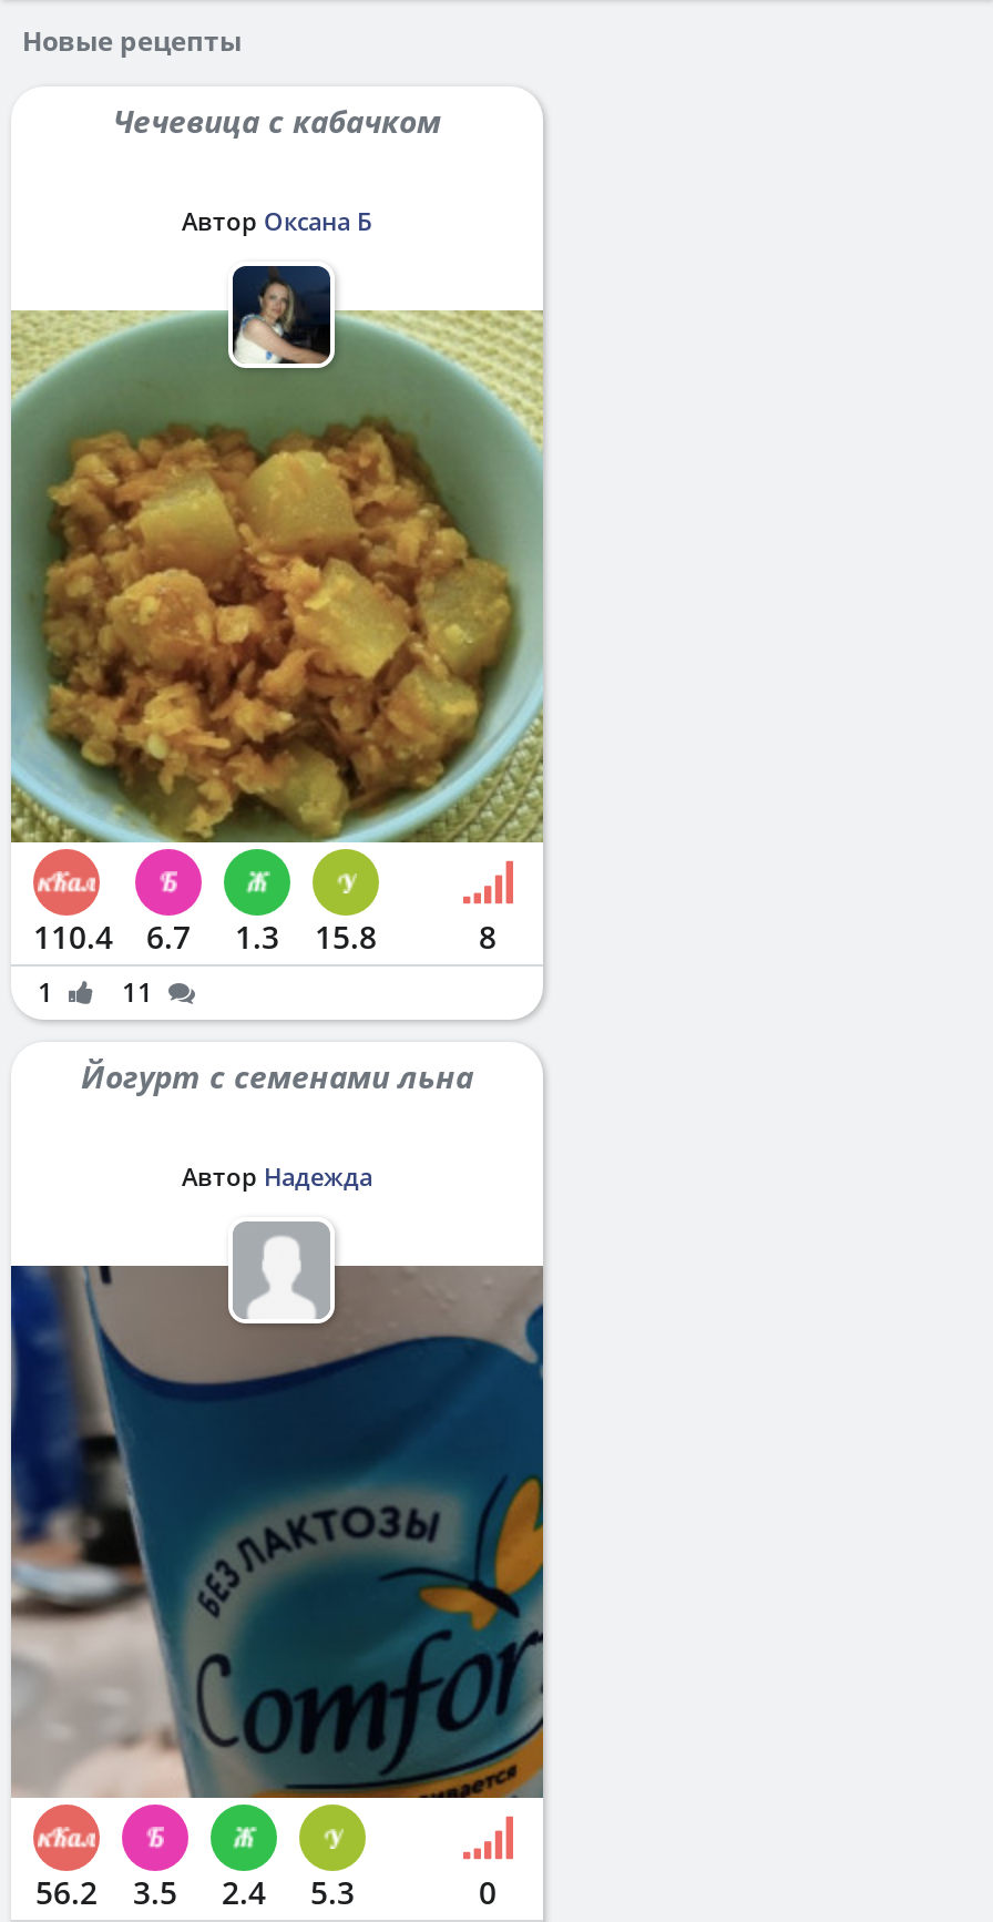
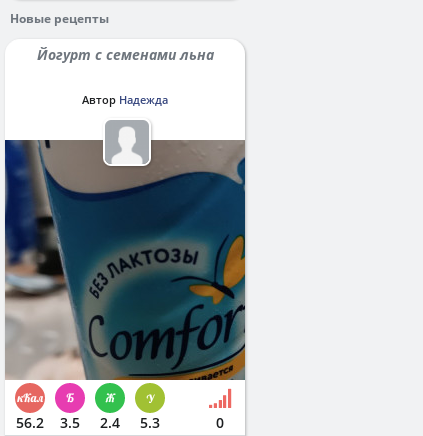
[133,100,441,237] Чечевица с кабачком | Автор Оксана Б -> none
[9,266,545,1011] [image] | 110.4 | 6.7 | 1.3 | 15.8 | 8 | 1 | 11 -> none

